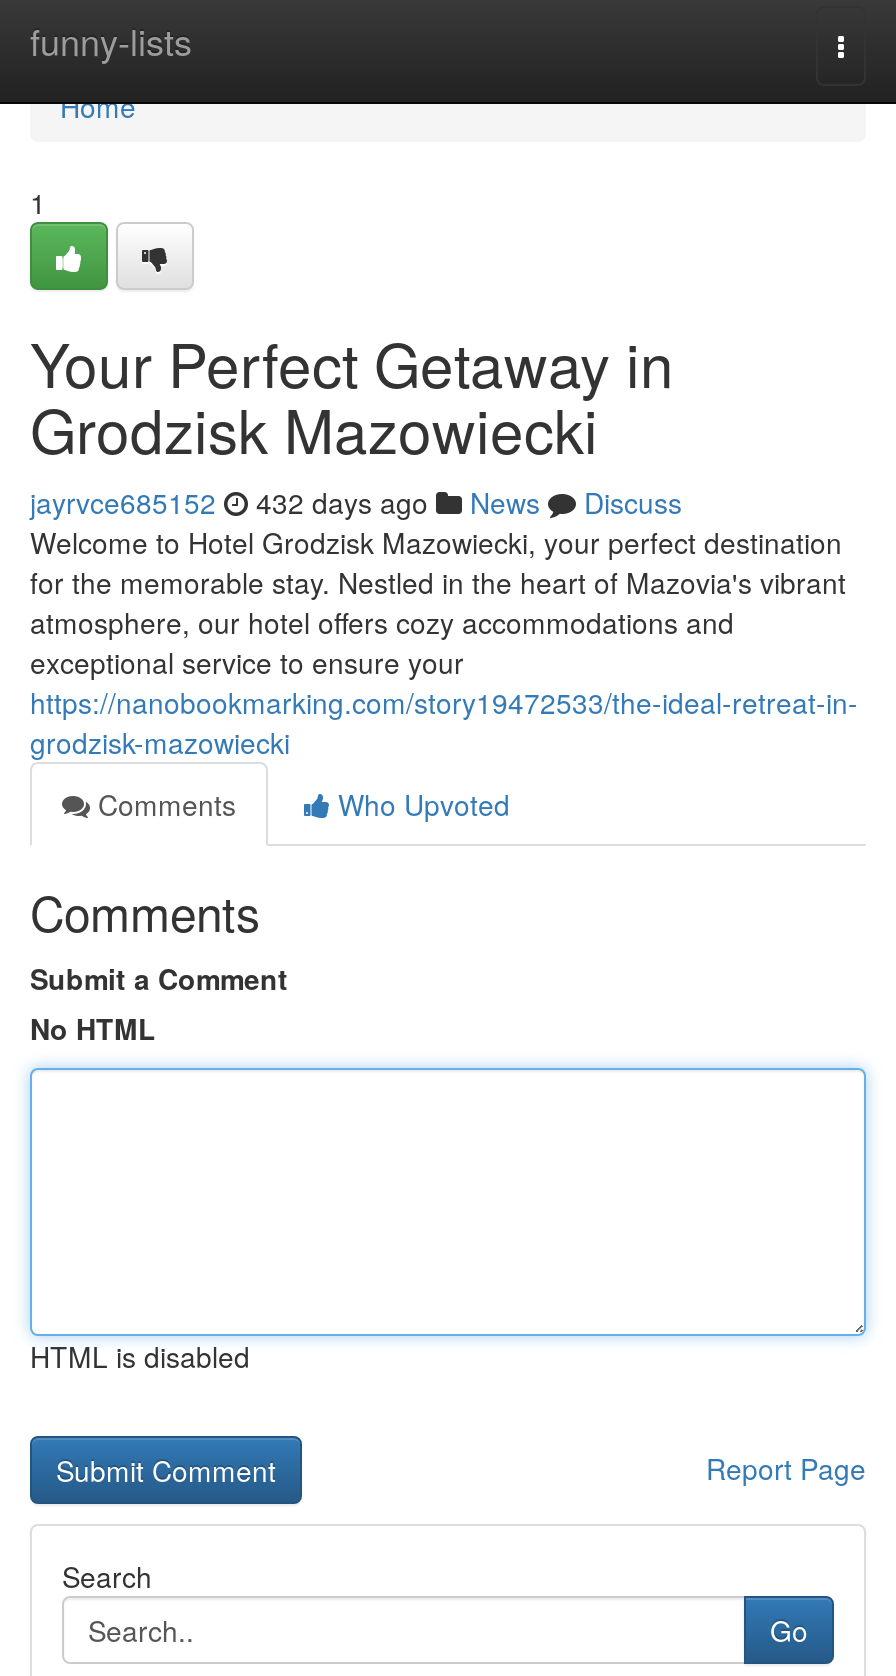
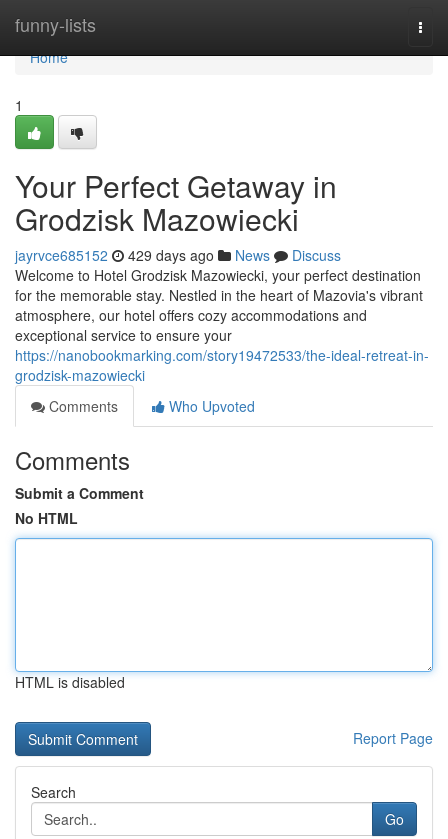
[30,482,682,522] jayrvce685152 432 days ago News Discuss -> [15,245,341,265] jayrvce685152 429 days ago News Discuss

